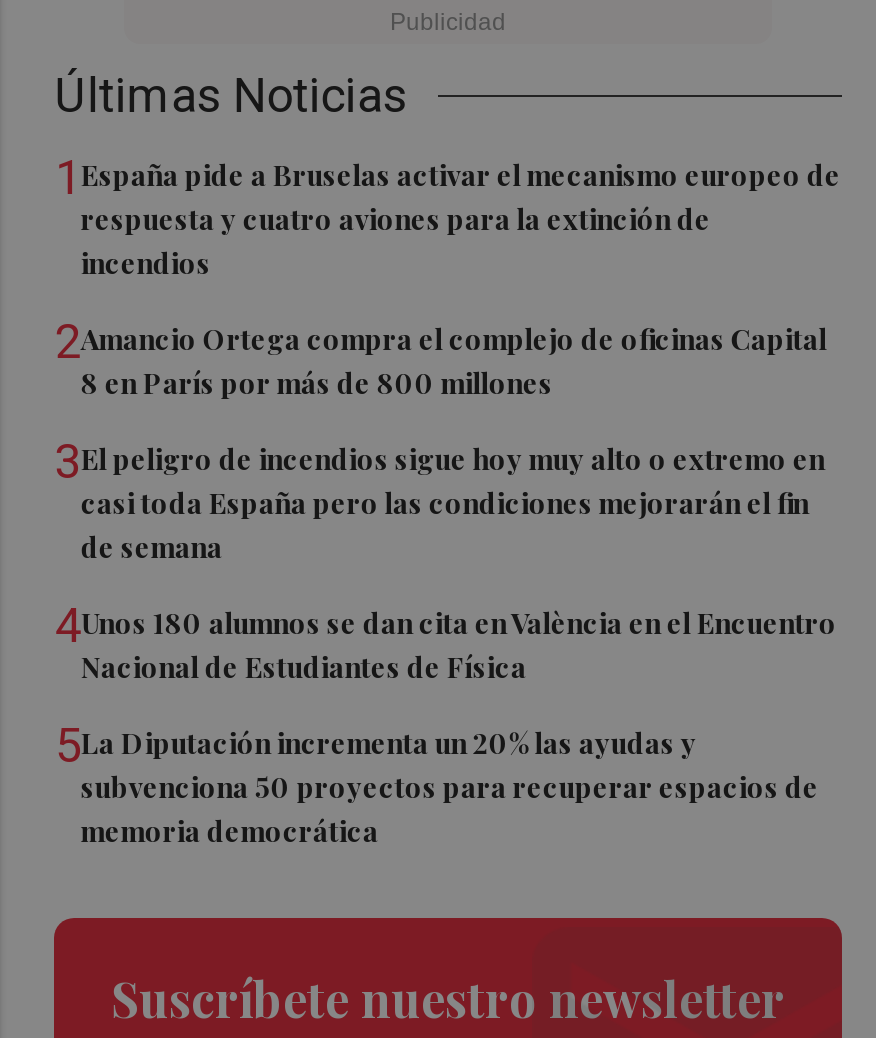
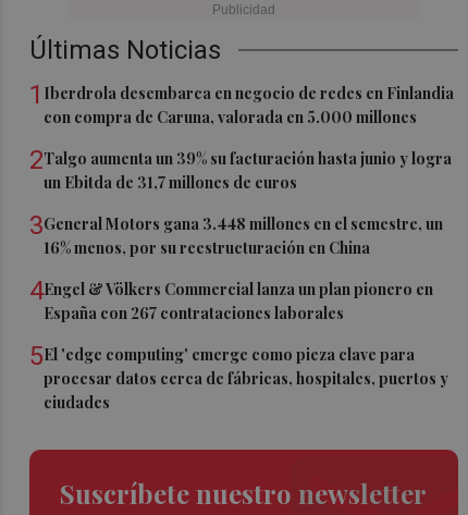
[55,150,841,282] 1 España pide a Bruselas activar el mecanismo europeo de | respuesta y cuatro aviones para la extinción de | incendios -> [30,79,454,127] 1 Iberdrola desembarca en negocio de redes en Finlandia | con compra de Caruna, valorada en 5.000 millones
[55,314,827,402] 2Amancio Ortega compra el complejo de oficinas Capital | 8 en París por más de 800 millones -> [30,145,452,192] 2Talgo aumenta un 39% su facturación hasta junio y logra | un Ebitda de 31,7 millones de euros
[55,434,825,566] 3El peligro de incendios sigue hoy muy alto o extremo en | casi toda España pero las condiciones mejorarán el fin | de semana -> [30,210,443,258] 3General Motors gana 3.448 millones en el semestre, un | 16% menos, por su reestructuración en China
[55,598,837,686] 4Unos 180 alumnos se dan cita en València en el Encuentro | Nacional de Estudiantes de Física -> [30,275,434,323] 4Engel & Völkers Commercial lanza un plan pionero en | España con 267 contrataciones laborales
[55,718,819,850] 5La Diputación incrementa un 20% las ayudas y | subvenciona 50 proyectos para recuperar espacios de | memoria democrática -> [30,341,449,412] 5El 'edge computing' emerge como pieza clave para | procesar datos cerca de fábricas, hospitales, puertos y | ciudades

